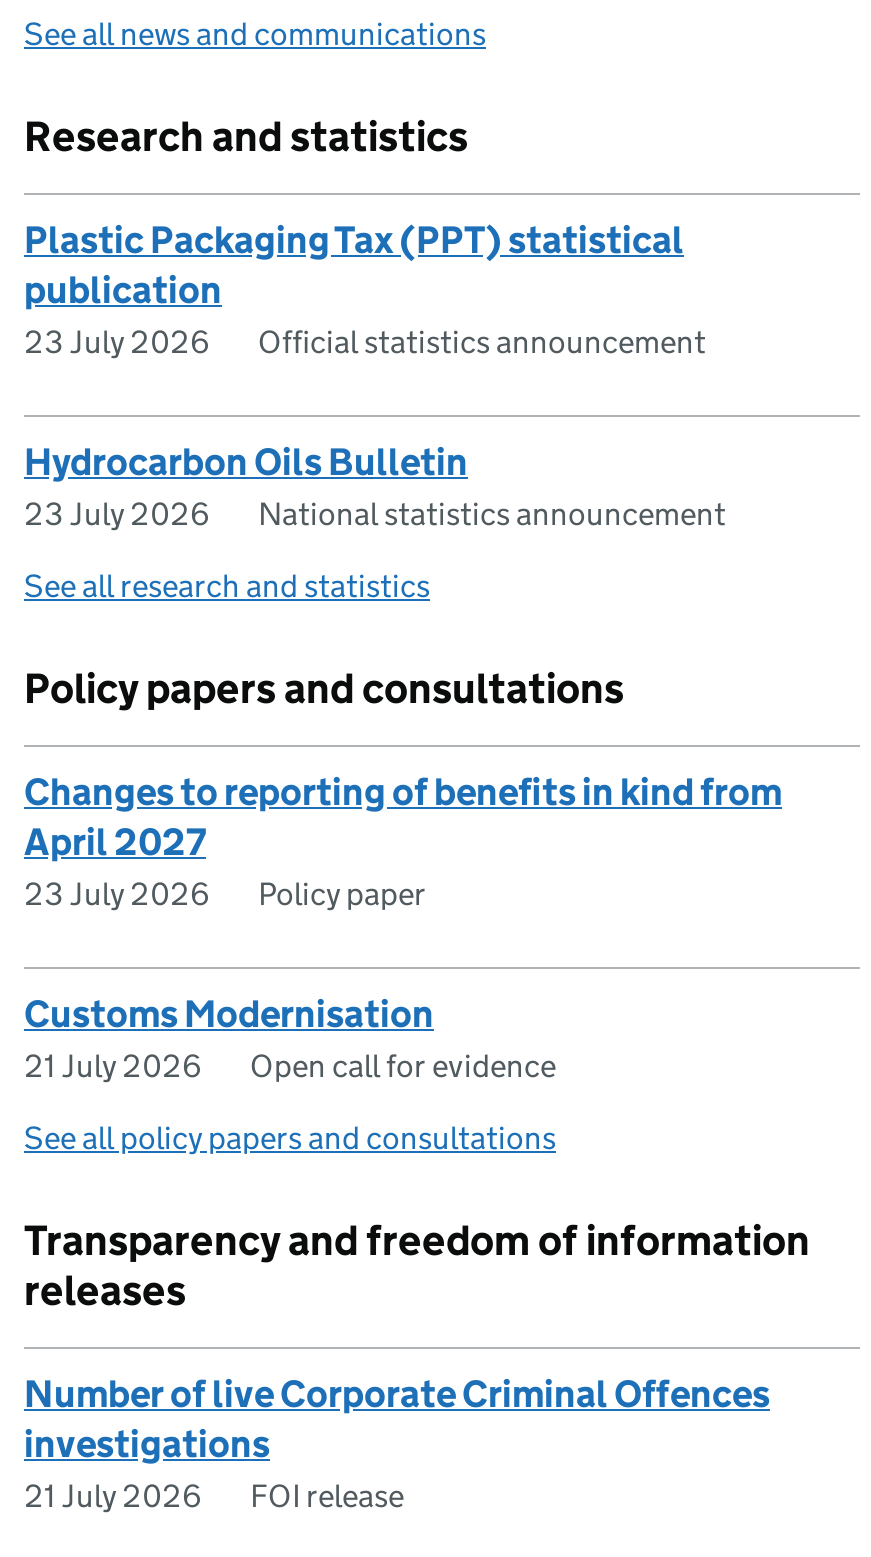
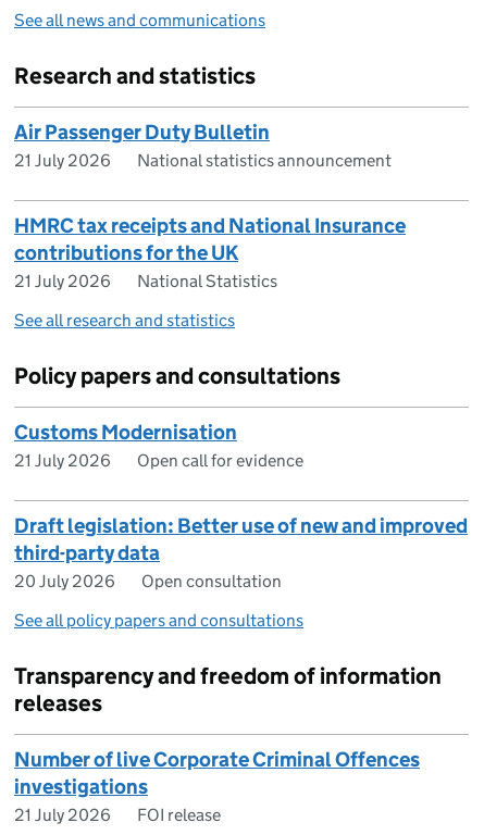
[24,217,706,533] Plastic Packaging Tax (PPT) statistical | publication | 23 July 2026 | Official statistics announcement | Hydrocarbon Oils Bulletin | 23 July 2026 -> [14,119,270,171] Air Passenger Duty Bulletin | 21 July 2026
moved [258,495,726,533] -> [137,150,392,171]: National statistics announcement
none -> [14,213,406,291] HMRC tax receipts and National Insurance | contributions for the UK | 21 July 2026 | National Statistics
[24,769,782,913] Changes to reporting of benefits in kind from | April 2027 | 23 July 2026 | Policy paper -> none
moved [24,991,556,1085] -> [14,420,303,471]: Customs Modernisation | 21 July 2026 | Open call for evidence
none -> [14,513,468,591] Draft legislation: Better use of new and improved | third-party data | 20 July 2026 | Open consultation

